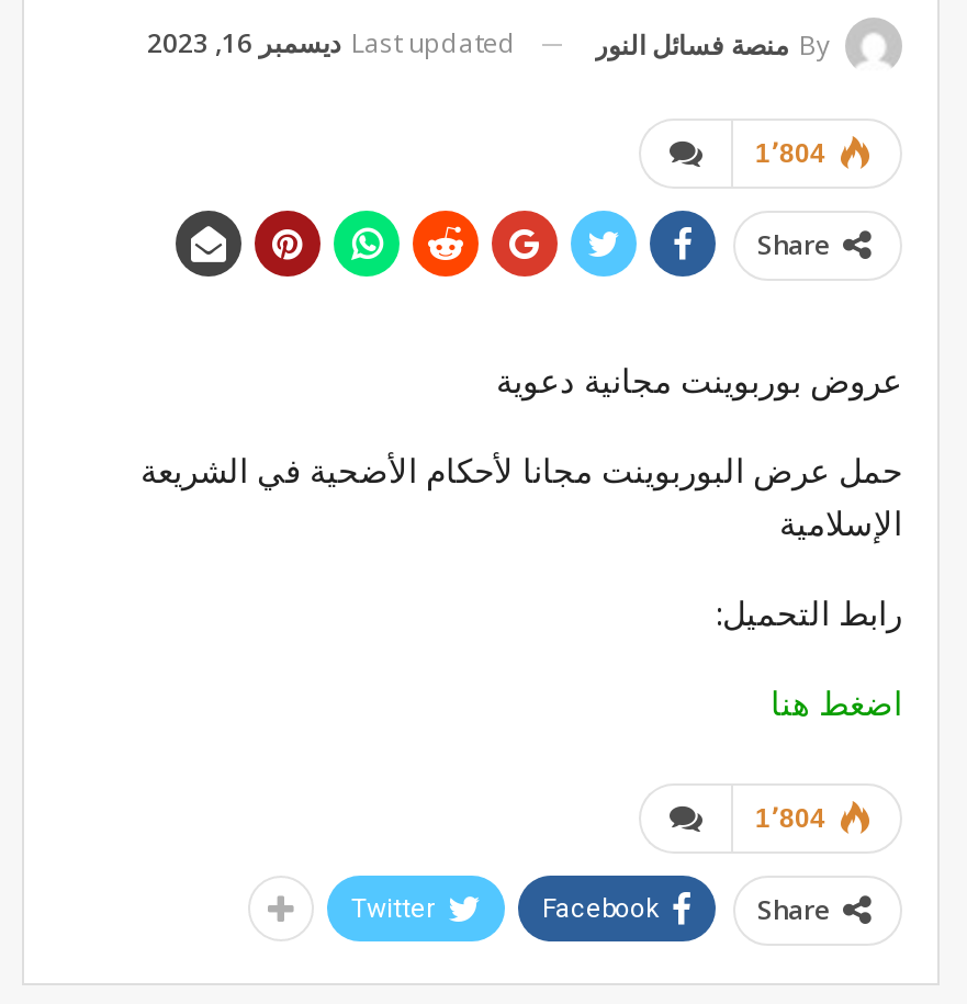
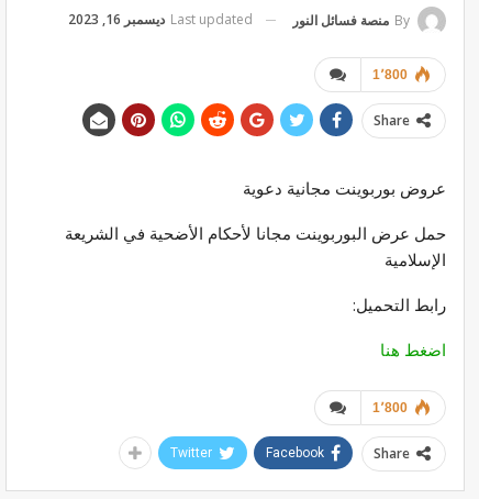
[755,138,825,169] 1٬804 -> [372,67,408,82] 1٬800
[755,803,825,834] 1٬804 -> [372,400,408,415] 1٬800

